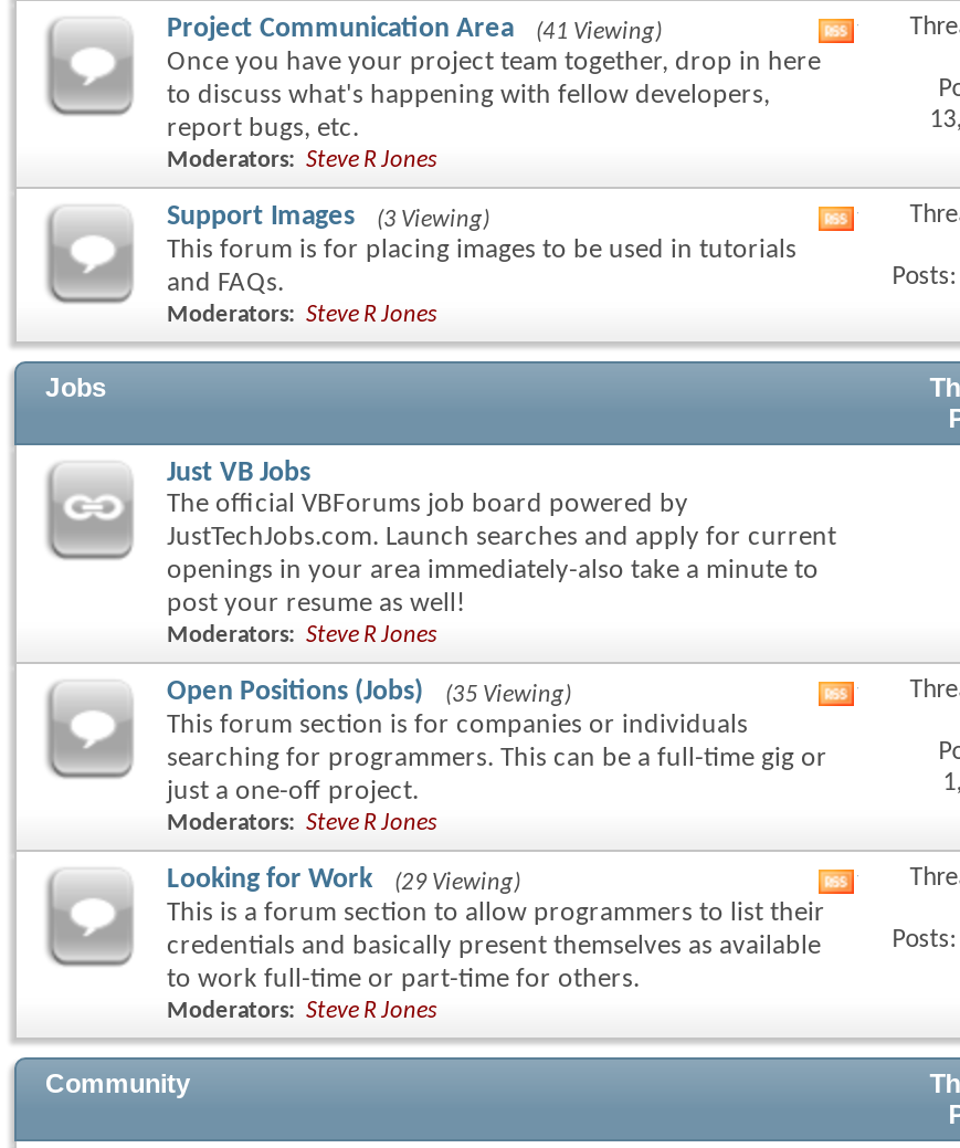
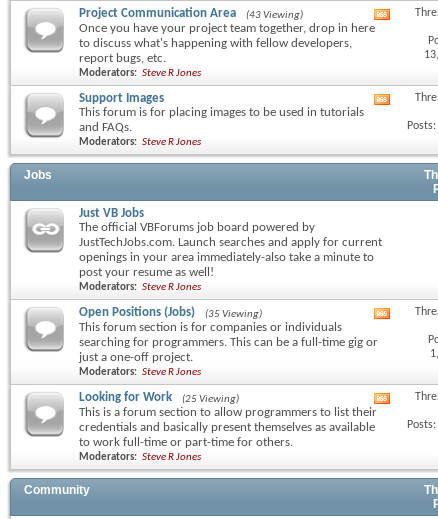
[167,15,662,46] Project Communication Area (41 Viewing) -> [79,7,303,21] Project Communication Area (43 Viewing)
[377,210,489,234] (3 Viewing) -> none
[167,866,520,897] Looking for Work (29 Viewing) -> [79,391,239,405] Looking for Work (25 Viewing)

